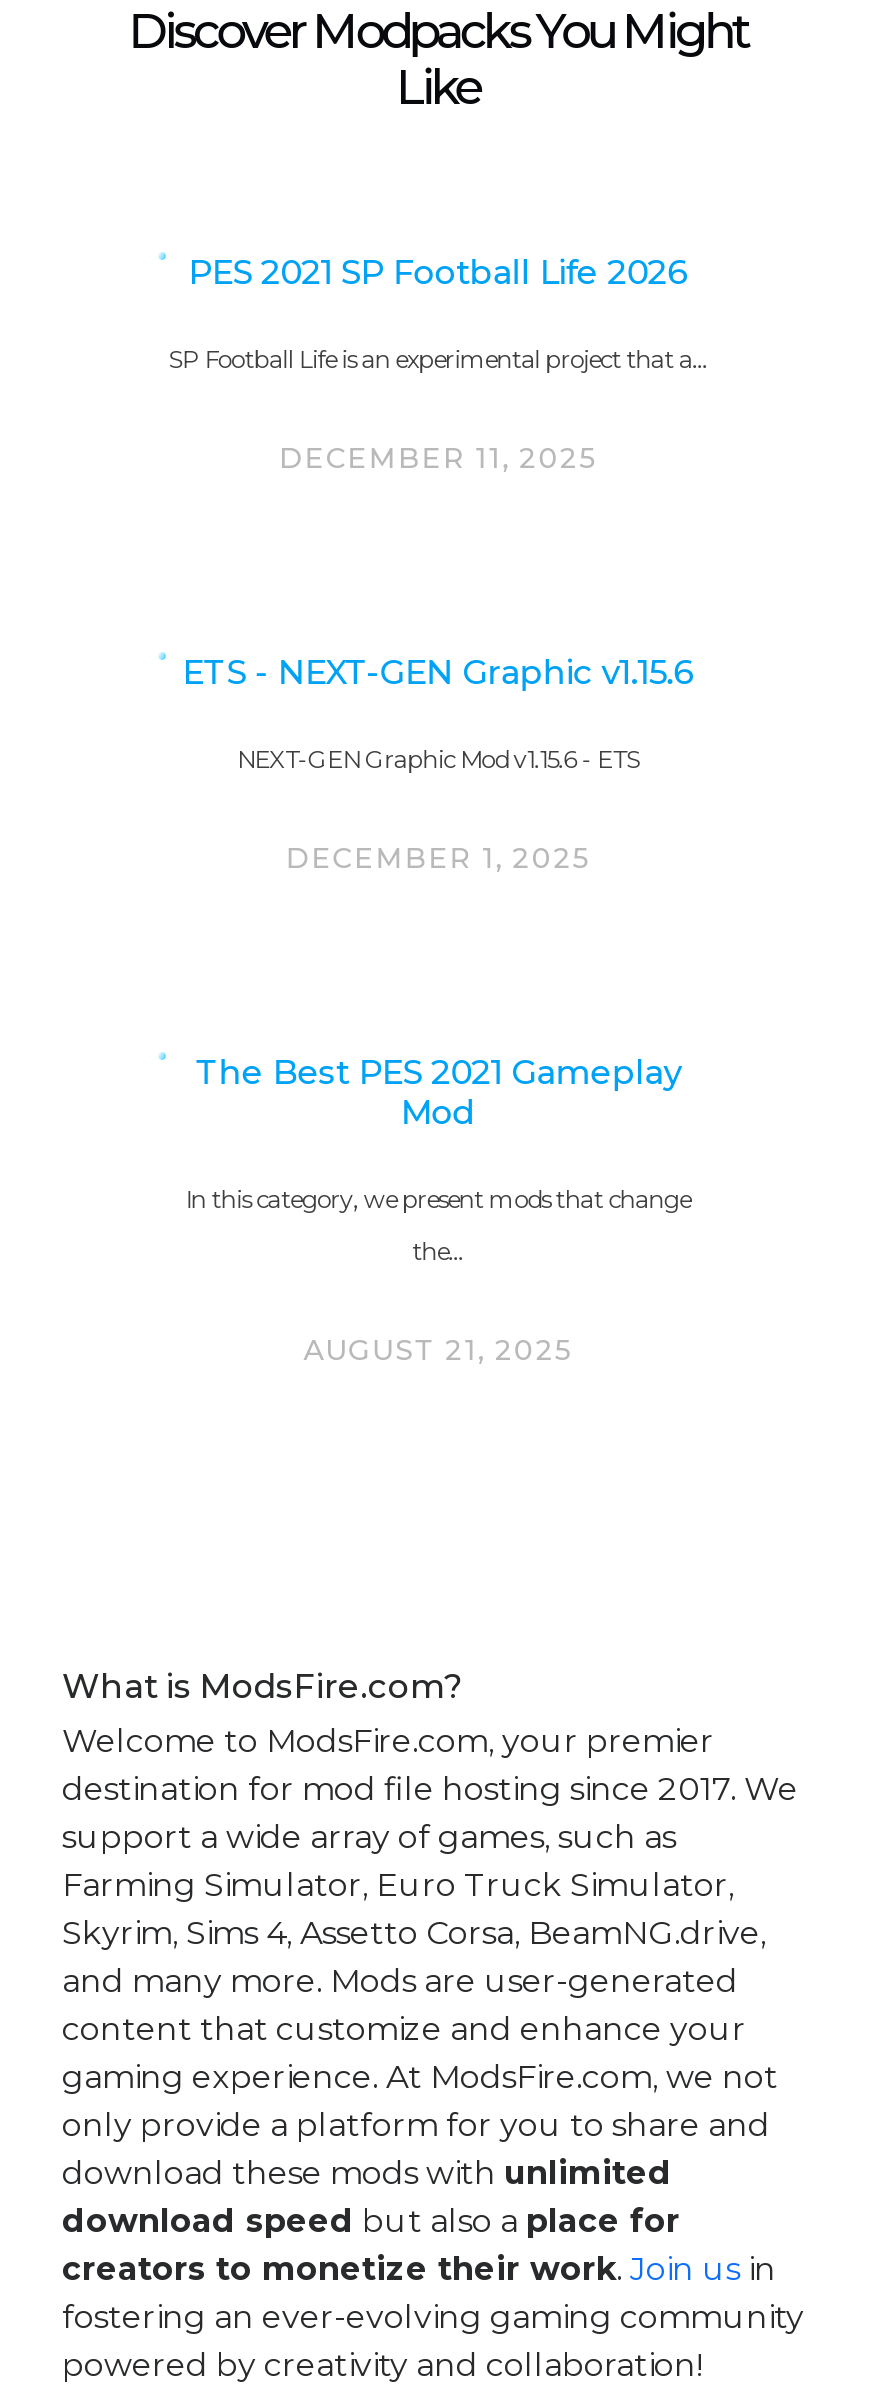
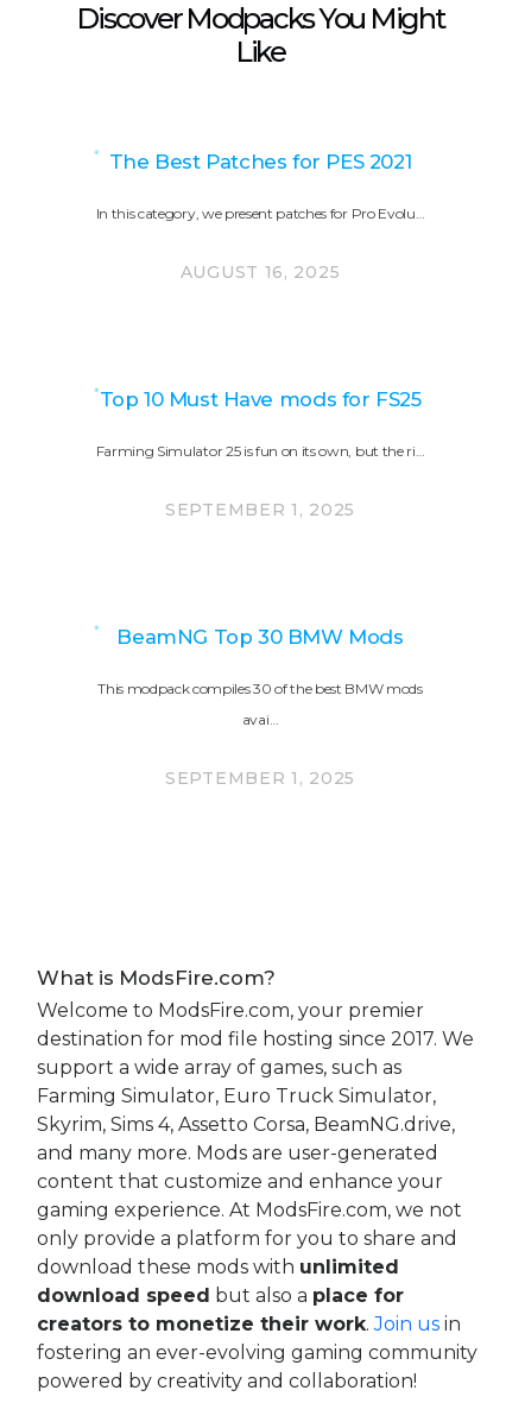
[188,251,688,291] PES 2021 SP Football Life 2026 -> [109,149,411,173] The Best Patches for PES 2021
[168,343,708,373] SP Football Life is an experimental project that a… -> [96,204,424,222] In this category, we present patches for Pro Evolu…
[279,439,597,475] DECEMBER 11, 2025 -> [180,261,340,282] AUGUST 16, 2025
[182,651,694,691] ETS - NEXT-GEN Graphic v1.15.6 -> [99,387,421,411] Top 10 Must Have mods for FS25
[237,743,639,773] NEXT-GEN Graphic Mod v1.15.6 - ETS -> [96,441,424,459] Farming Simulator 25 is fun on its own, but the ri…
[286,839,590,875] DECEMBER 1, 2025 -> [165,498,355,520] SEPTEMBER 1, 2025
[195,1051,681,1131] The Best PES 2021 Gameplay | Mod -> [117,624,403,648] BeamNG Top 30 BMW Mods
[185,1183,691,1213] In this category, we present mods that change -> [98,679,423,697] This modpack compiles 30 of the best BMW mods
[412,1235,464,1265] the… -> [242,710,278,728] avai…
[304,1331,572,1367] AUGUST 21, 2025 -> [165,767,355,788] SEPTEMBER 1, 2025

